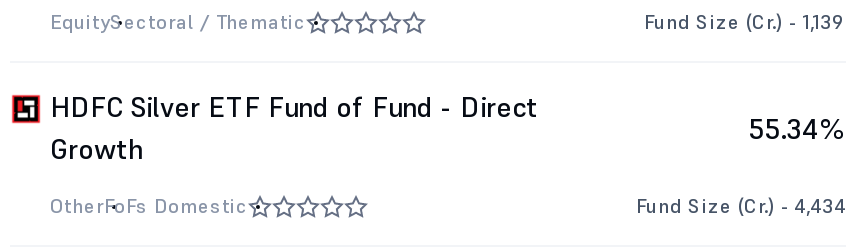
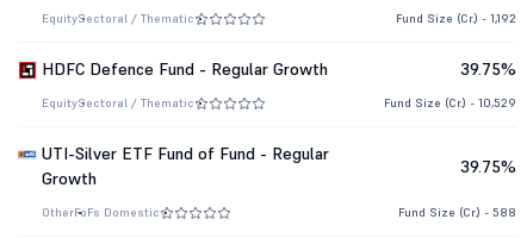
[50,9,846,125] Fund Size (Cr.) - 1,139 | HDFC Silver ETF Fund of Fund - Direct -> [42,11,516,164] Fund Size (Cr.) - 1,192 | HDFC Defence Fund - Regular Growth | 39.75% | EquitySectoral / Thematic | Fund Size (Cr.) - 10,529 | UTI-Silver ETF Fund of Fund - Regular
[748,110,846,146] 55.34% -> [460,155,516,177] 39.75%
[636,193,846,219] Fund Size (Cr.) - 4,434 -> [398,205,516,220] Fund Size (Cr.) - 588

